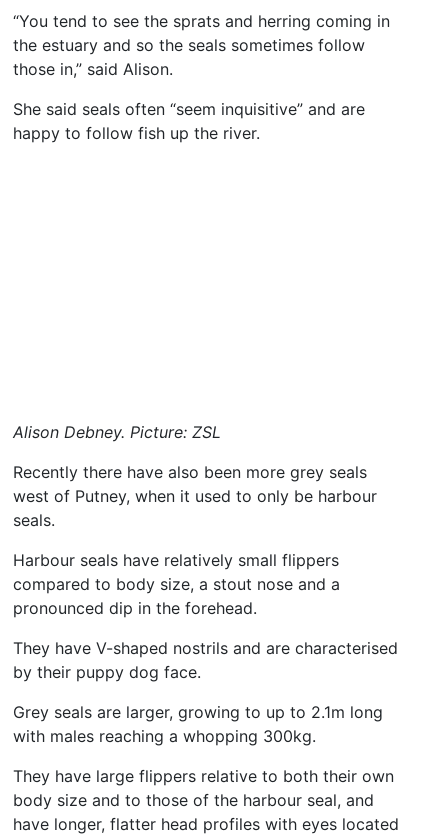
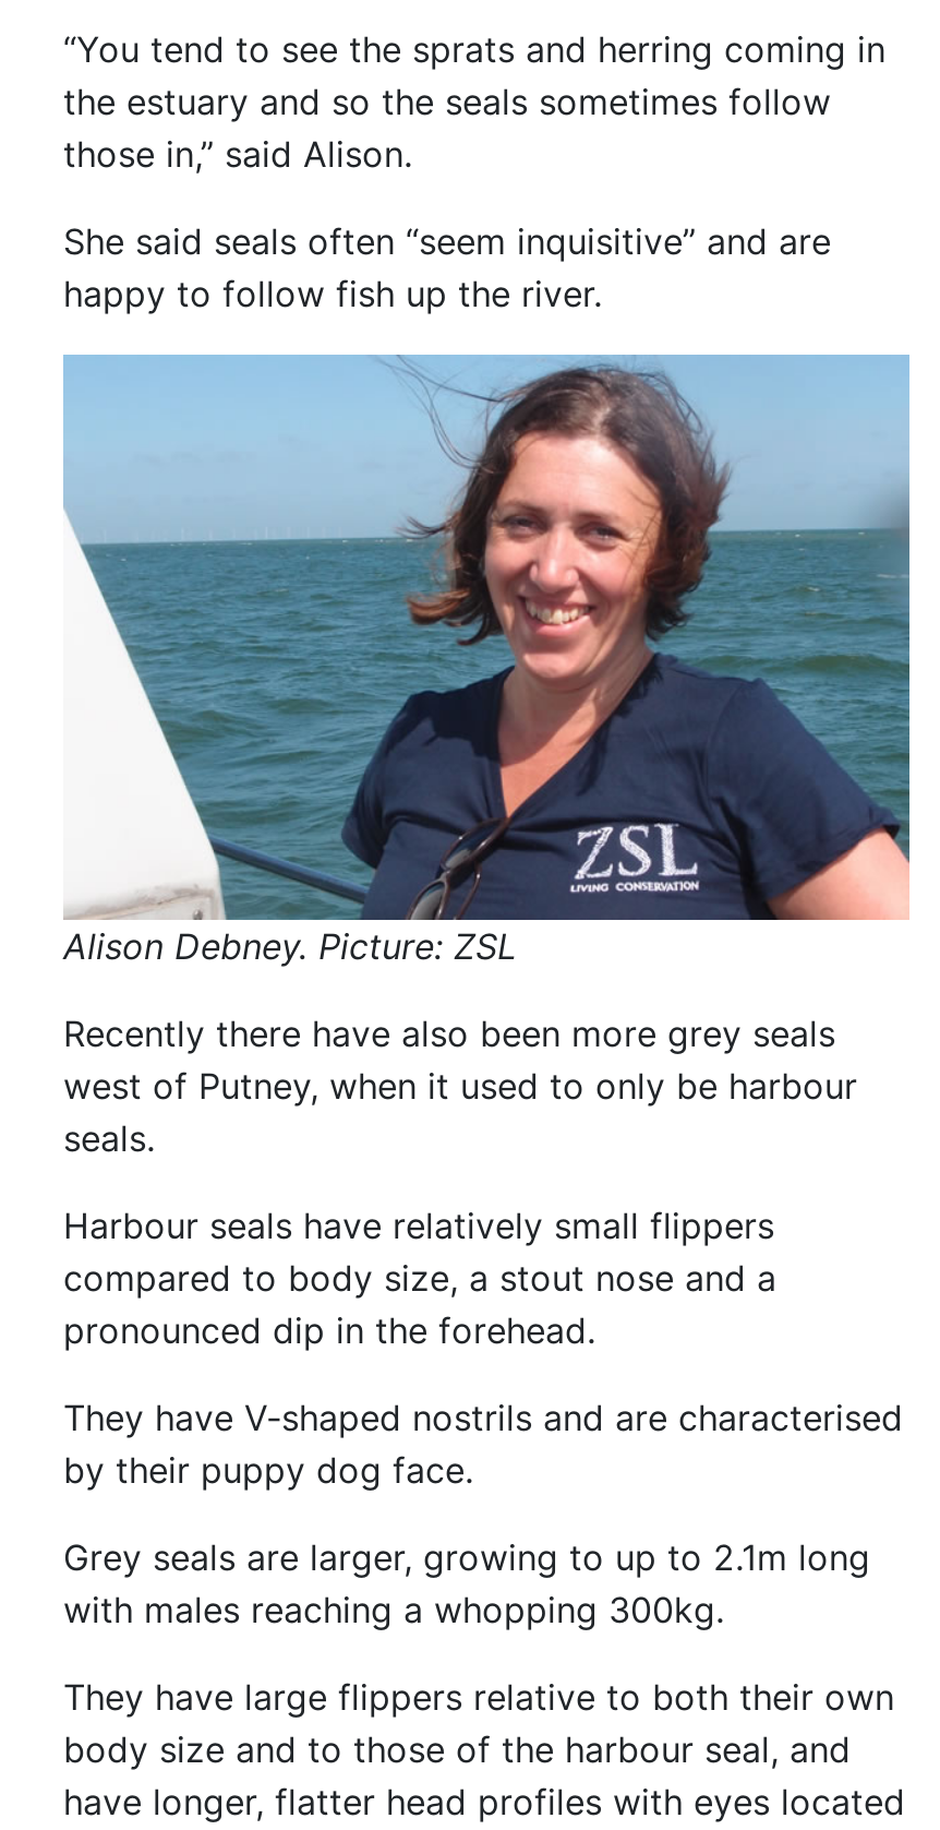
none -> [61,352,912,922] [image]

